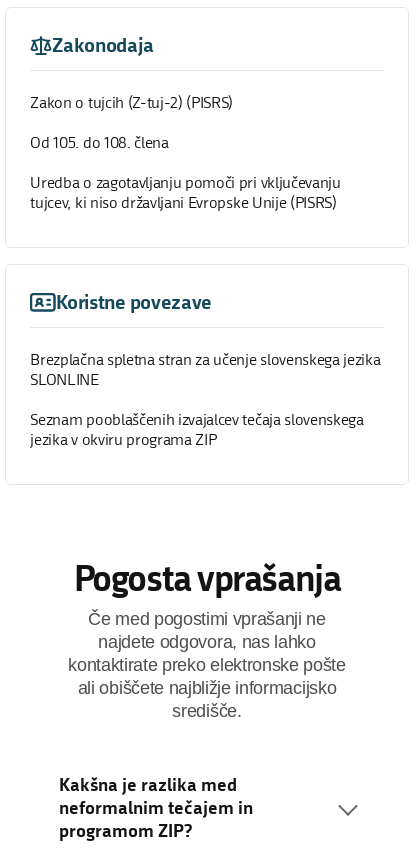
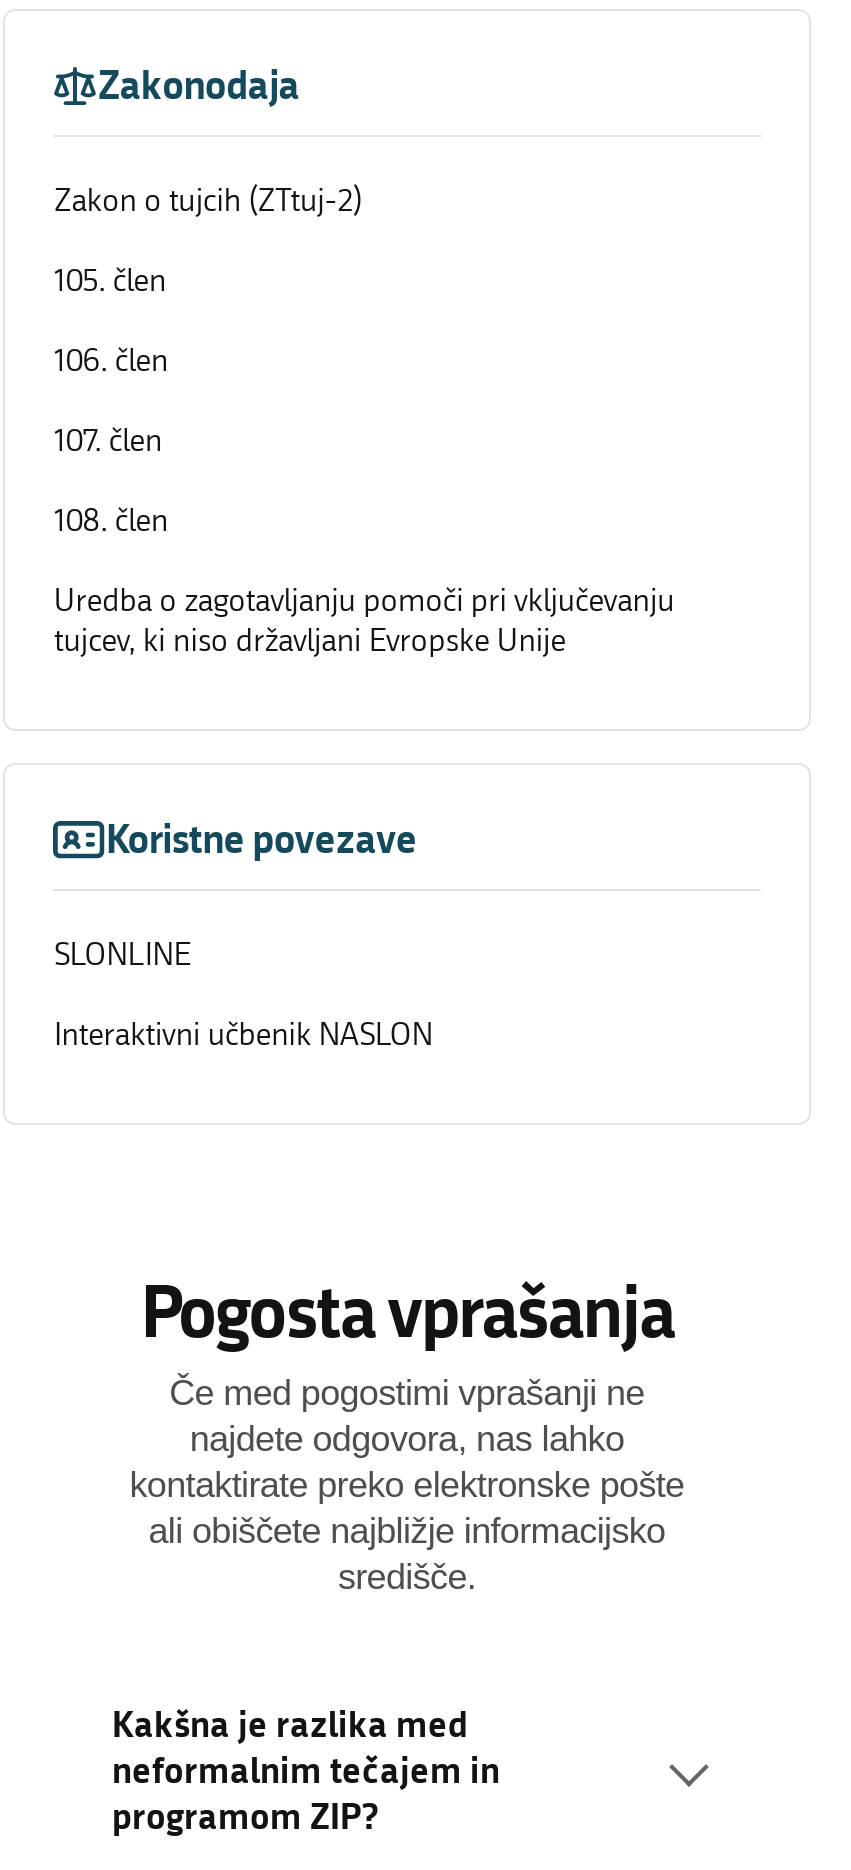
[30,93,233,152] Zakon o tujcih (Z-tuj-2) (PISRS) | Od 105. do 108. člena -> [54,181,362,539] Zakon o tujcih (ZTtuj-2) | 105. člen | 106. člen | 107. člen | 108. člen
moved [30,173,341,192] -> [54,581,674,619]: Uredba o zagotavljanju pomoči pri vključevanju
[30,193,337,212] tujcev, ki niso državljani Evropske Unije (PISRS) -> [54,621,566,659] tujcev, ki niso državljani Evropske Unije
moved [56,289,212,314] -> [106,813,417,863]: Koristne povezave
[30,350,380,369] Brezplačna spletna stran za učenje slovenskega jezika -> none
moved [30,370,99,389] -> [54,935,191,973]: SLONLINE
[30,410,364,449] Seznam pooblaščenih izvajalcev tečaja slovenskega | jezika v okviru programa ZIP -> [54,1015,433,1053] Interaktivni učbenik NASLON

